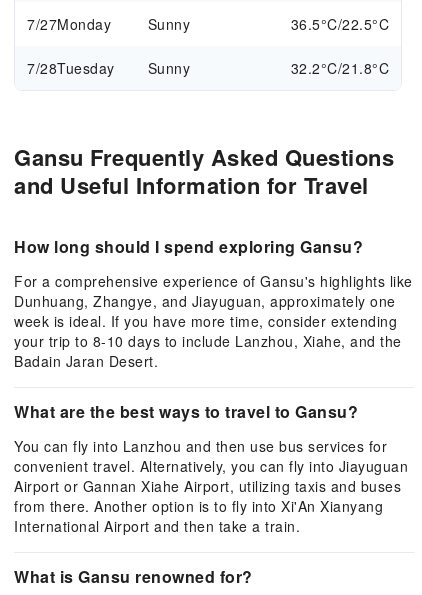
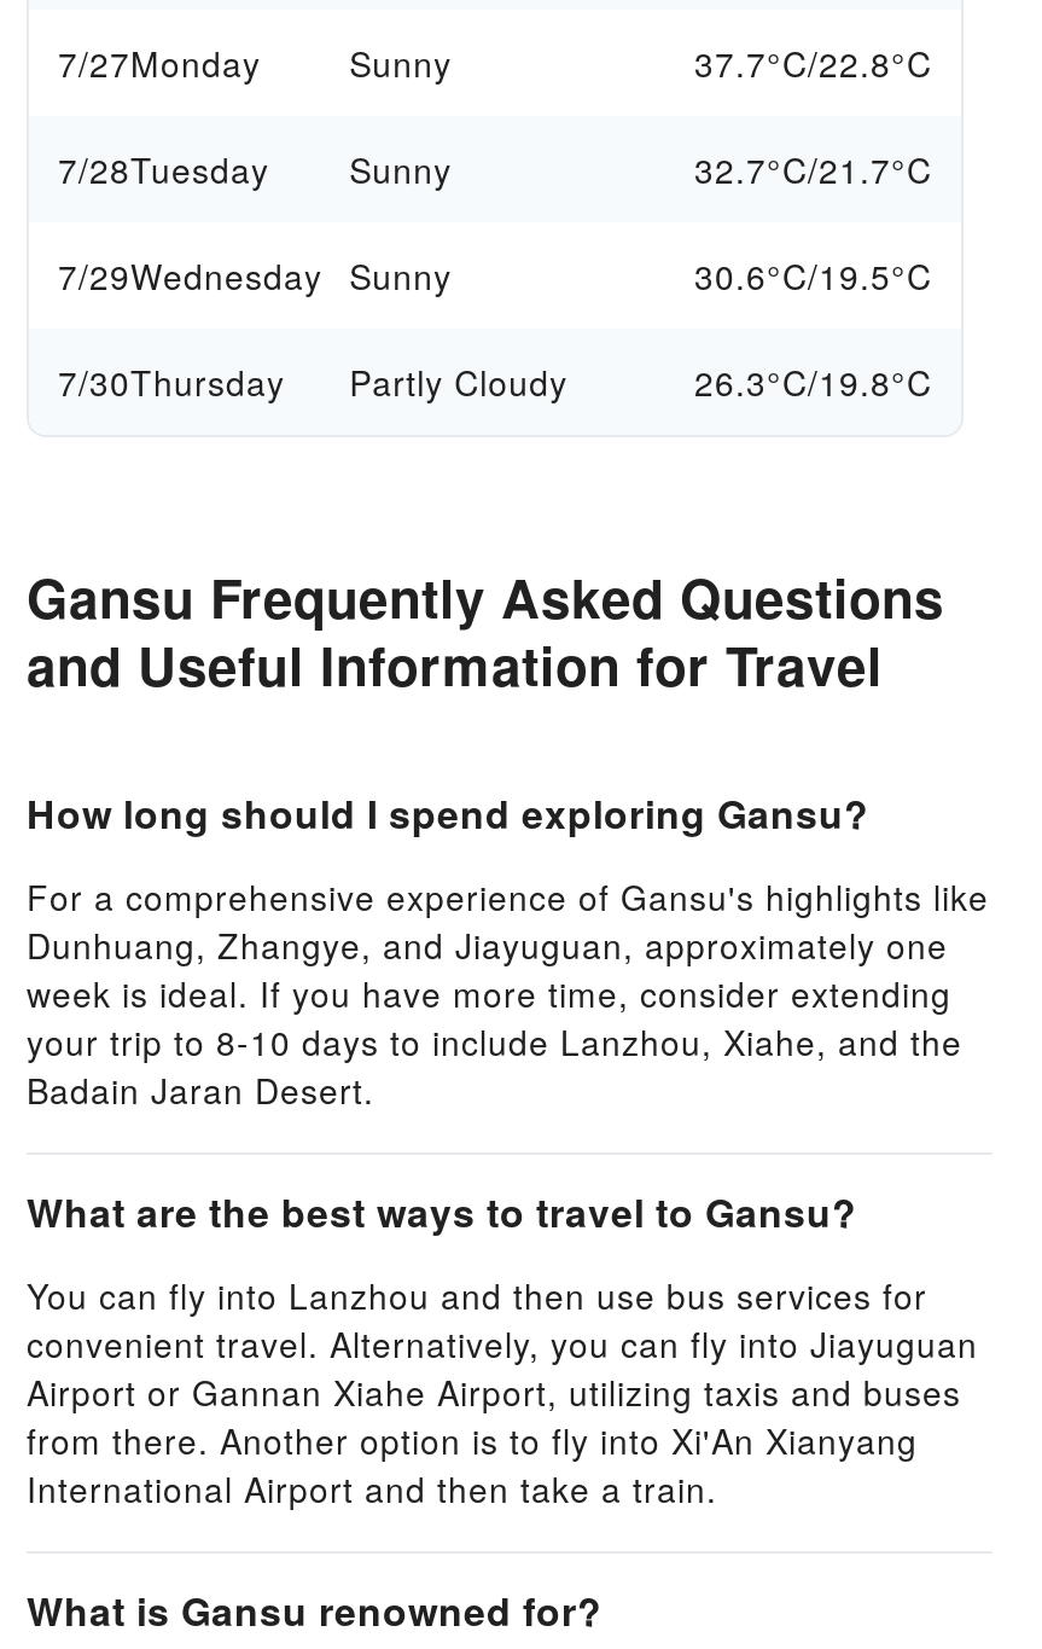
[290,14,389,34] 36.5°C/22.5°C -> [694,39,932,87] 37.7°C/22.8°C
[290,58,389,78] 32.2°C/21.8°C -> [58,145,932,406] 32.7°C/21.7°C | 7/29Wednesday Sunny | 30.6°C/19.5°C | 7/30Thursday | Partly Cloudy | 26.3°C/19.8°C

